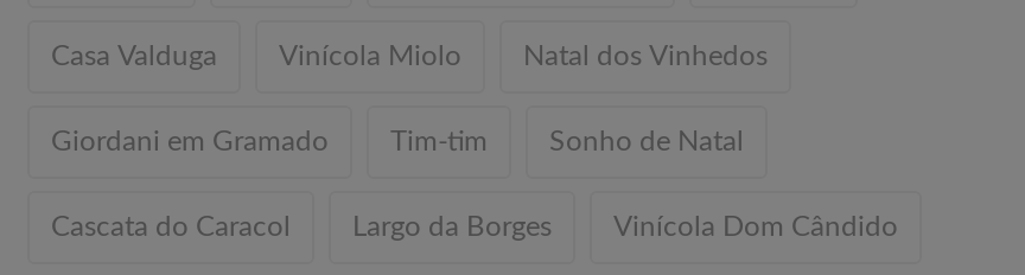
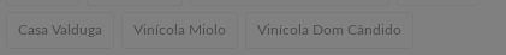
[51,41,768,240] Natal dos Vinhedos | Giordani em Gramado | Tim-tim | Sonho de Natal | Cascata do Caracol | Largo da Borges -> none

